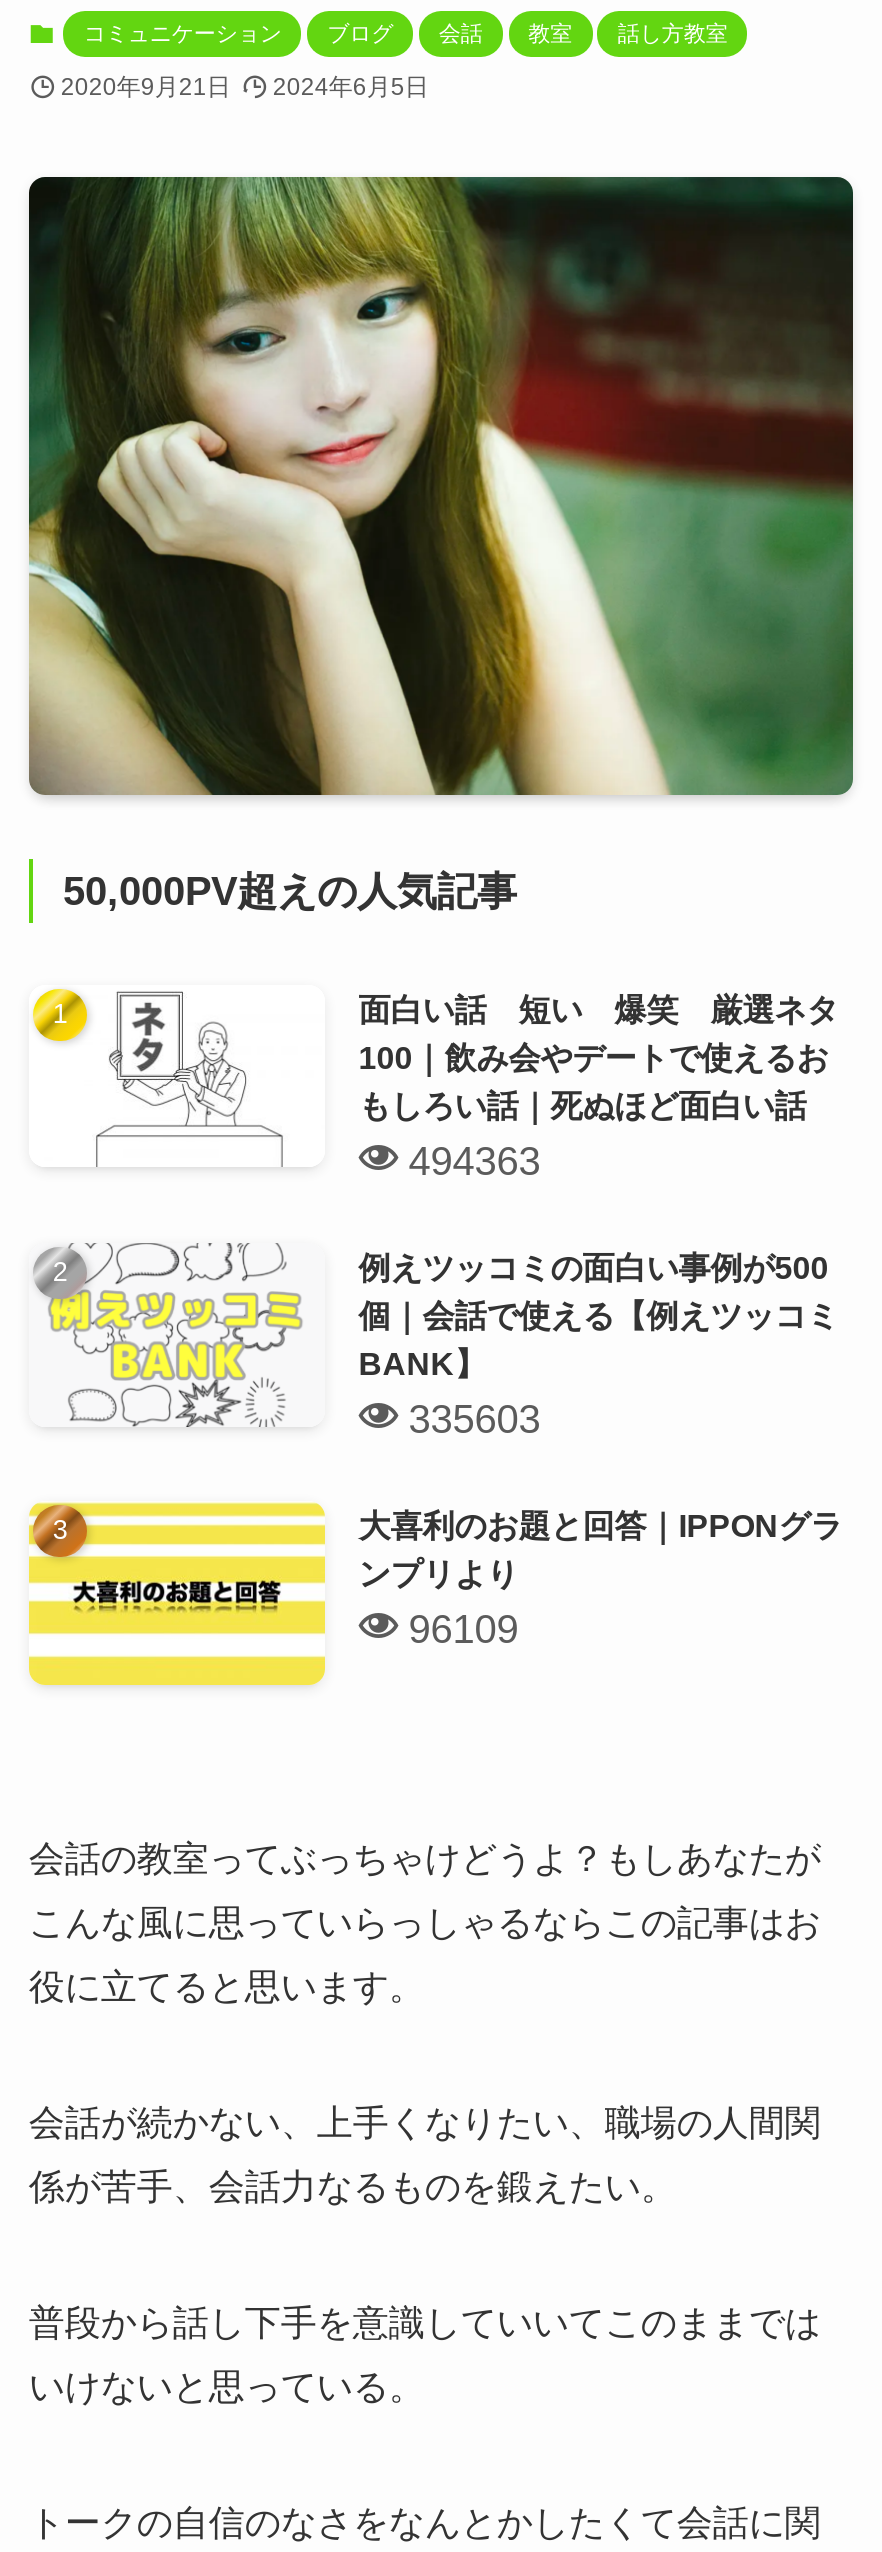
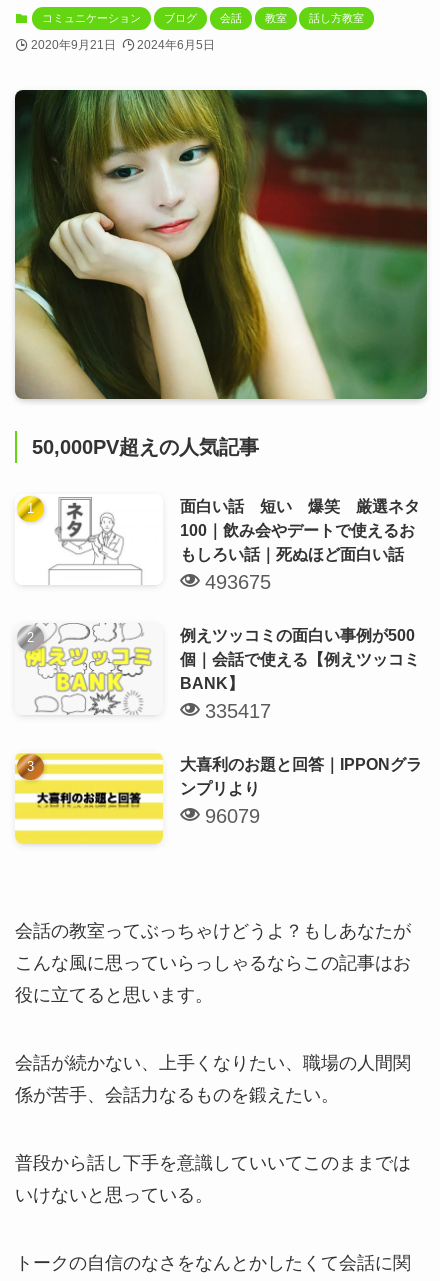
[409,1138,541,1182] 494363 -> [205,571,271,593] 493675
[409,1397,541,1441] 335603 -> [205,700,271,722] 335417
[409,1607,519,1651] 96109 -> [205,805,260,827] 96079

